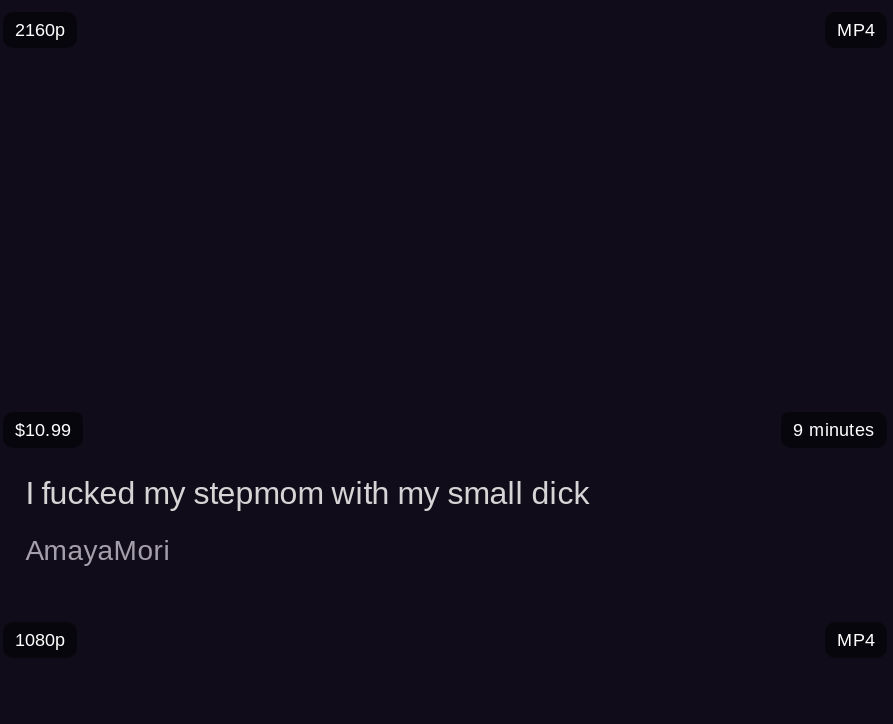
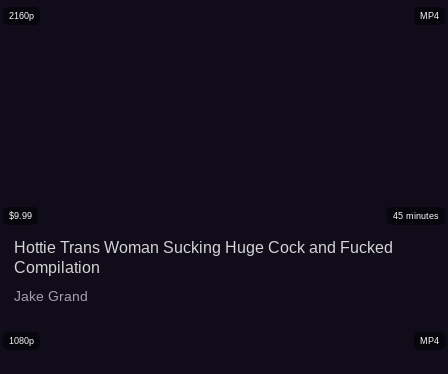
[15,420,875,440] $10.99 | 9 minutes -> [9,211,439,221] $9.99 | 45 minutes
[26,476,590,510] I fucked my stepmom with my small dick -> [14,239,393,276] Hottie Trans Woman Sucking Huge Cock and Fucked | Compilation
[26,534,170,566] AmayaMori -> [14,288,88,304] Jake Grand

